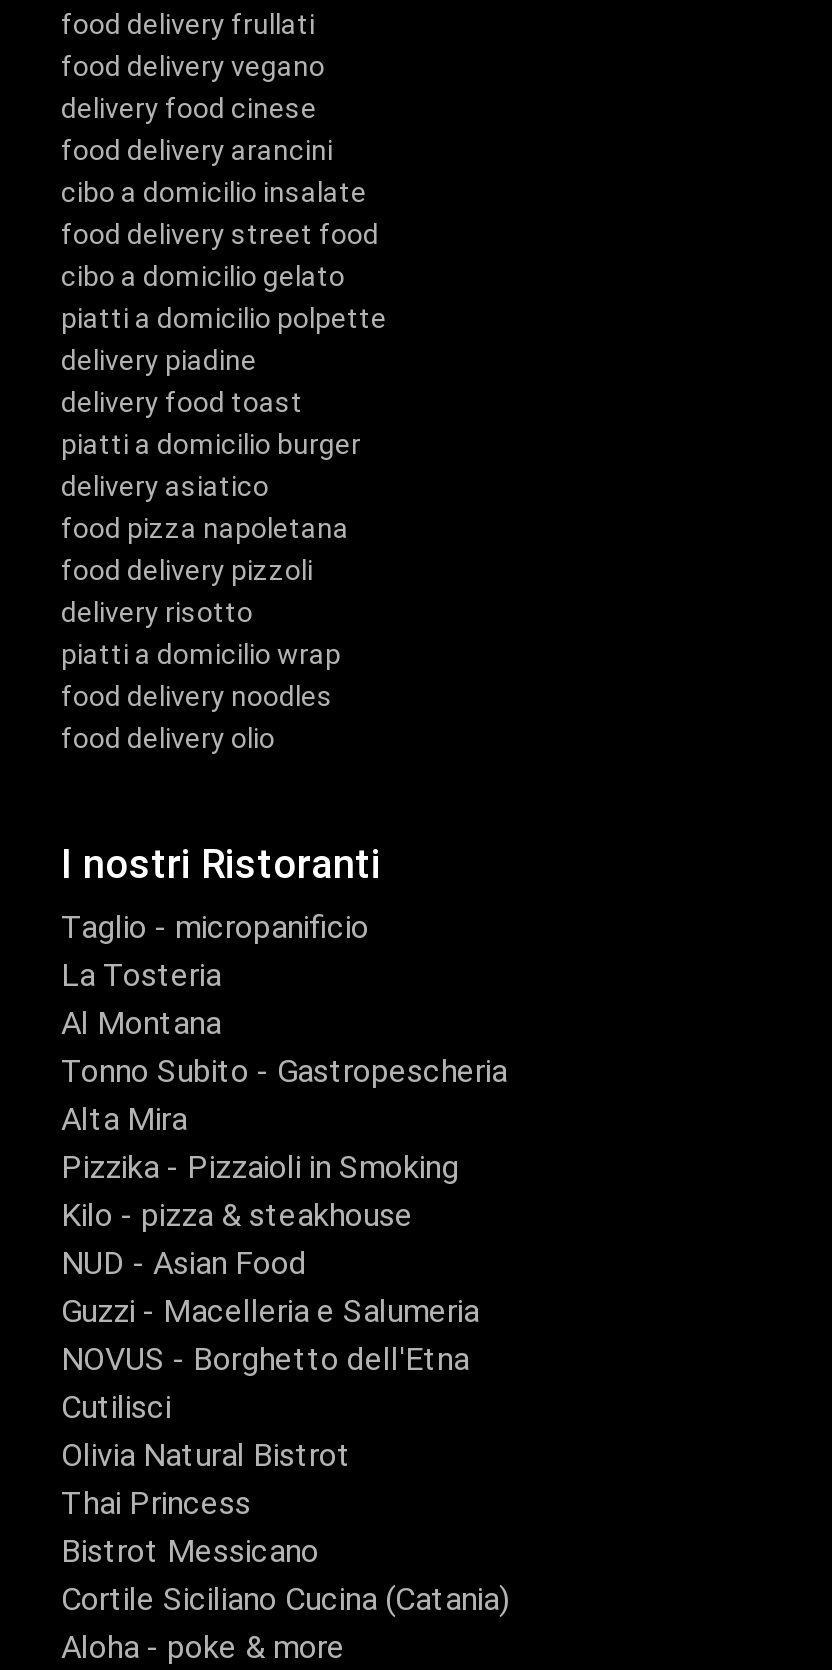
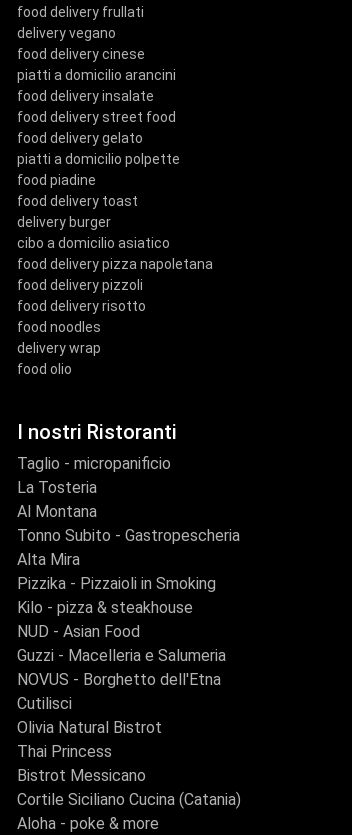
[61,49,367,207] food delivery vegano | delivery food cinese | food delivery arancini | cibo a domicilio insalate -> [17,24,176,103] delivery vegano | food delivery cinese | piatti a domicilio arancini | food delivery insalate
[61,259,345,291] cibo a domicilio gelato -> [17,129,143,145] food delivery gelato
[61,343,361,543] delivery piadine | delivery food toast | piatti a domicilio burger | delivery asiatico | food pizza napoletana -> [17,171,213,271] food piadine | food delivery toast | delivery burger | cibo a domicilio asiatico | food delivery pizza napoletana
[61,595,341,753] delivery risotto | piatti a domicilio wrap | food delivery noodles | food delivery olio -> [17,297,146,376] food delivery risotto | food noodles | delivery wrap | food olio

